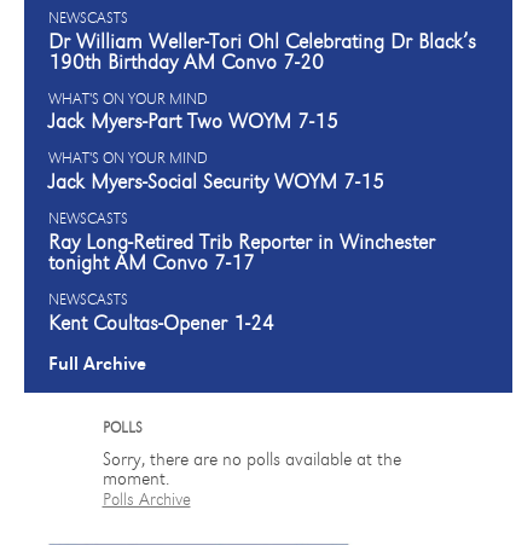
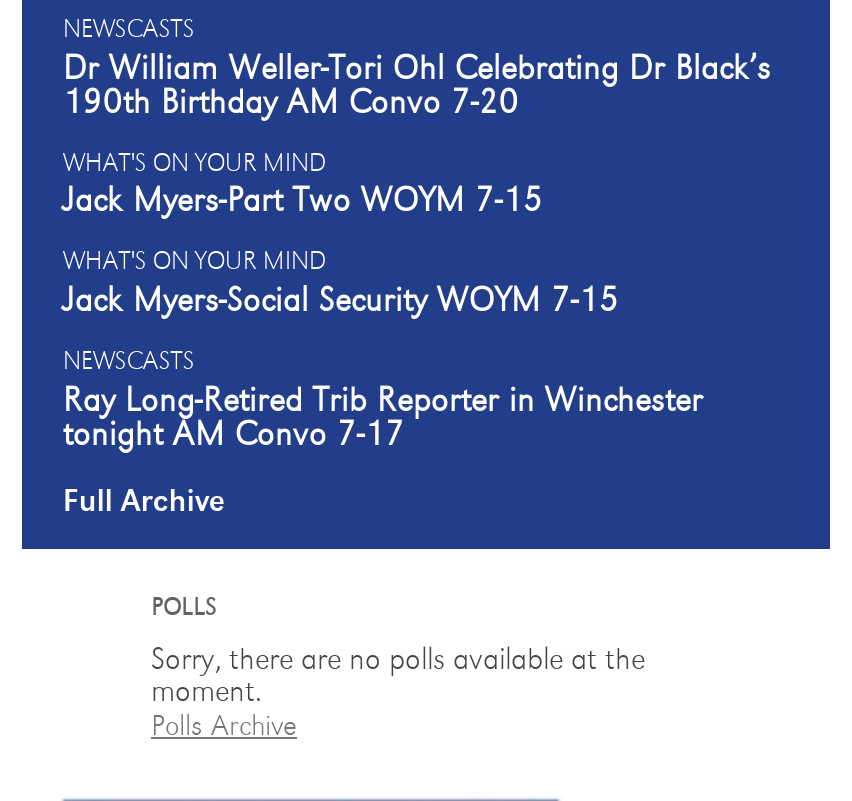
[49,292,275,334] NEWSCASTS | Kent Coultas-Opener 1-24 -> none

